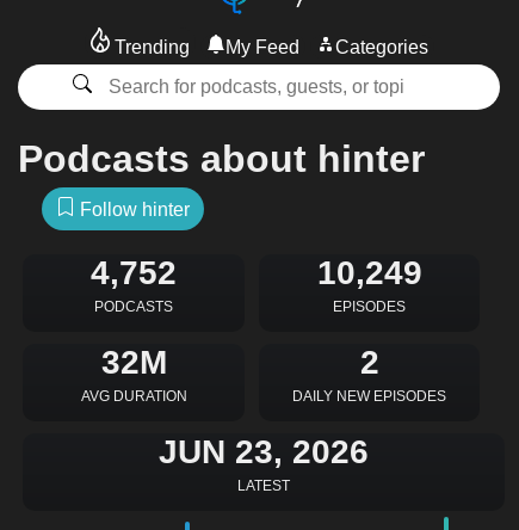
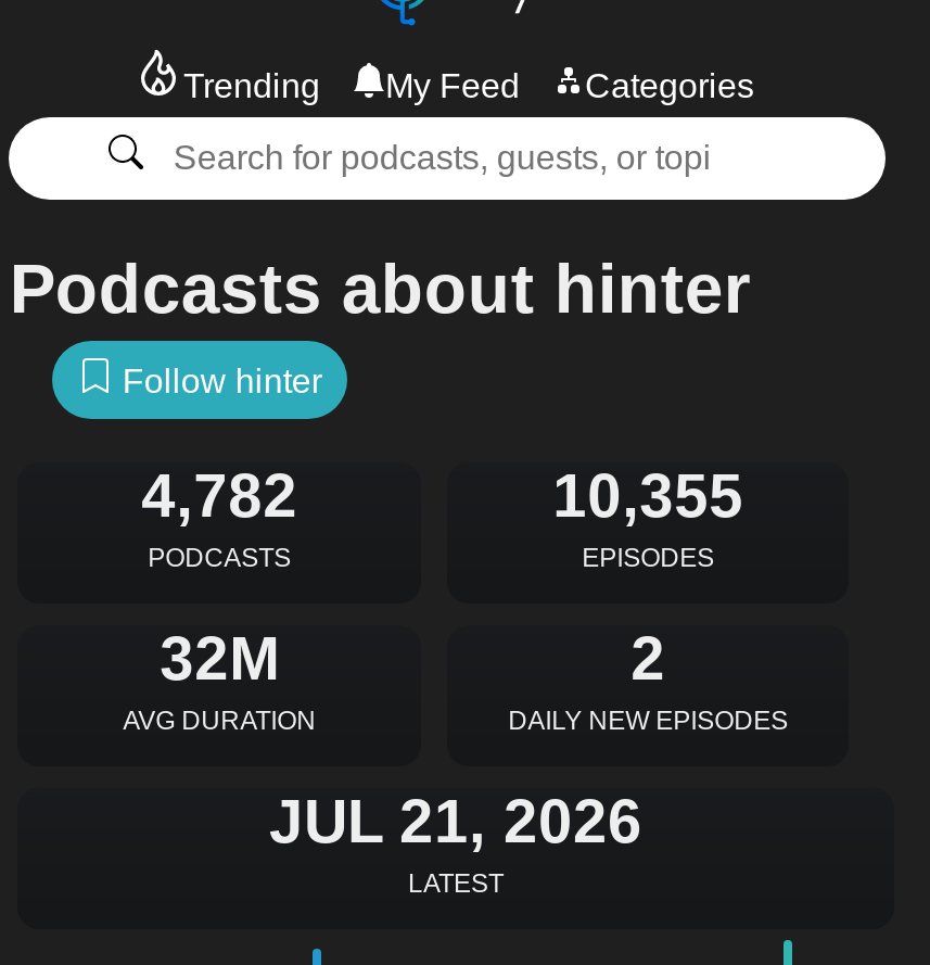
[91,254,177,291] 4,752 -> [142,462,298,530] 4,782
[317,254,422,291] 10,249 -> [553,462,744,530] 10,355
[159,433,369,470] JUN 23, 2026 -> [269,788,642,855] JUL 21, 2026

